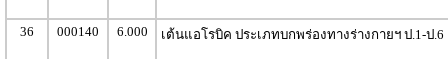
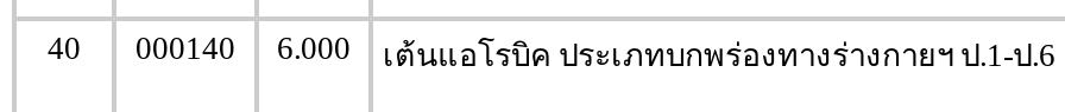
[20,24,444,42] 36 000140 6.000 เต้นแอโรบิค ประเภทบกพร่องทางร่างกายฯ ป.1-ป.6 -> [48,31,1055,73] 40 000140 6.000 เต้นแอโรบิค ประเภทบกพร่องทางร่างกายฯ ป.1-ป.6

